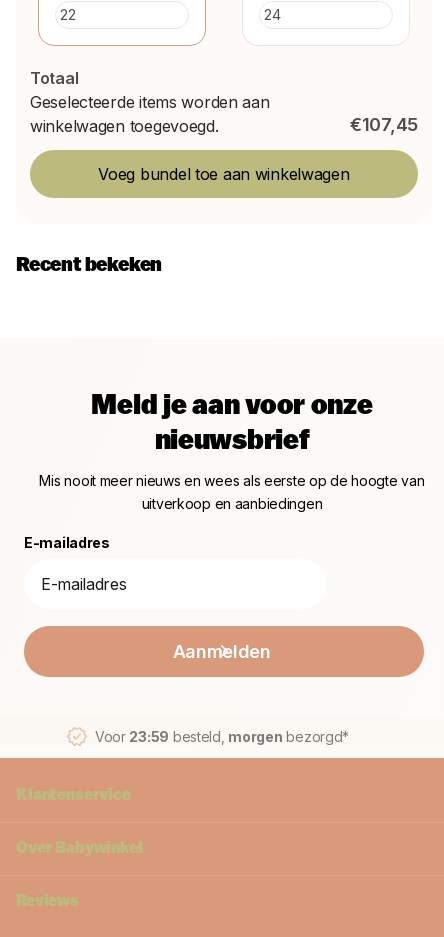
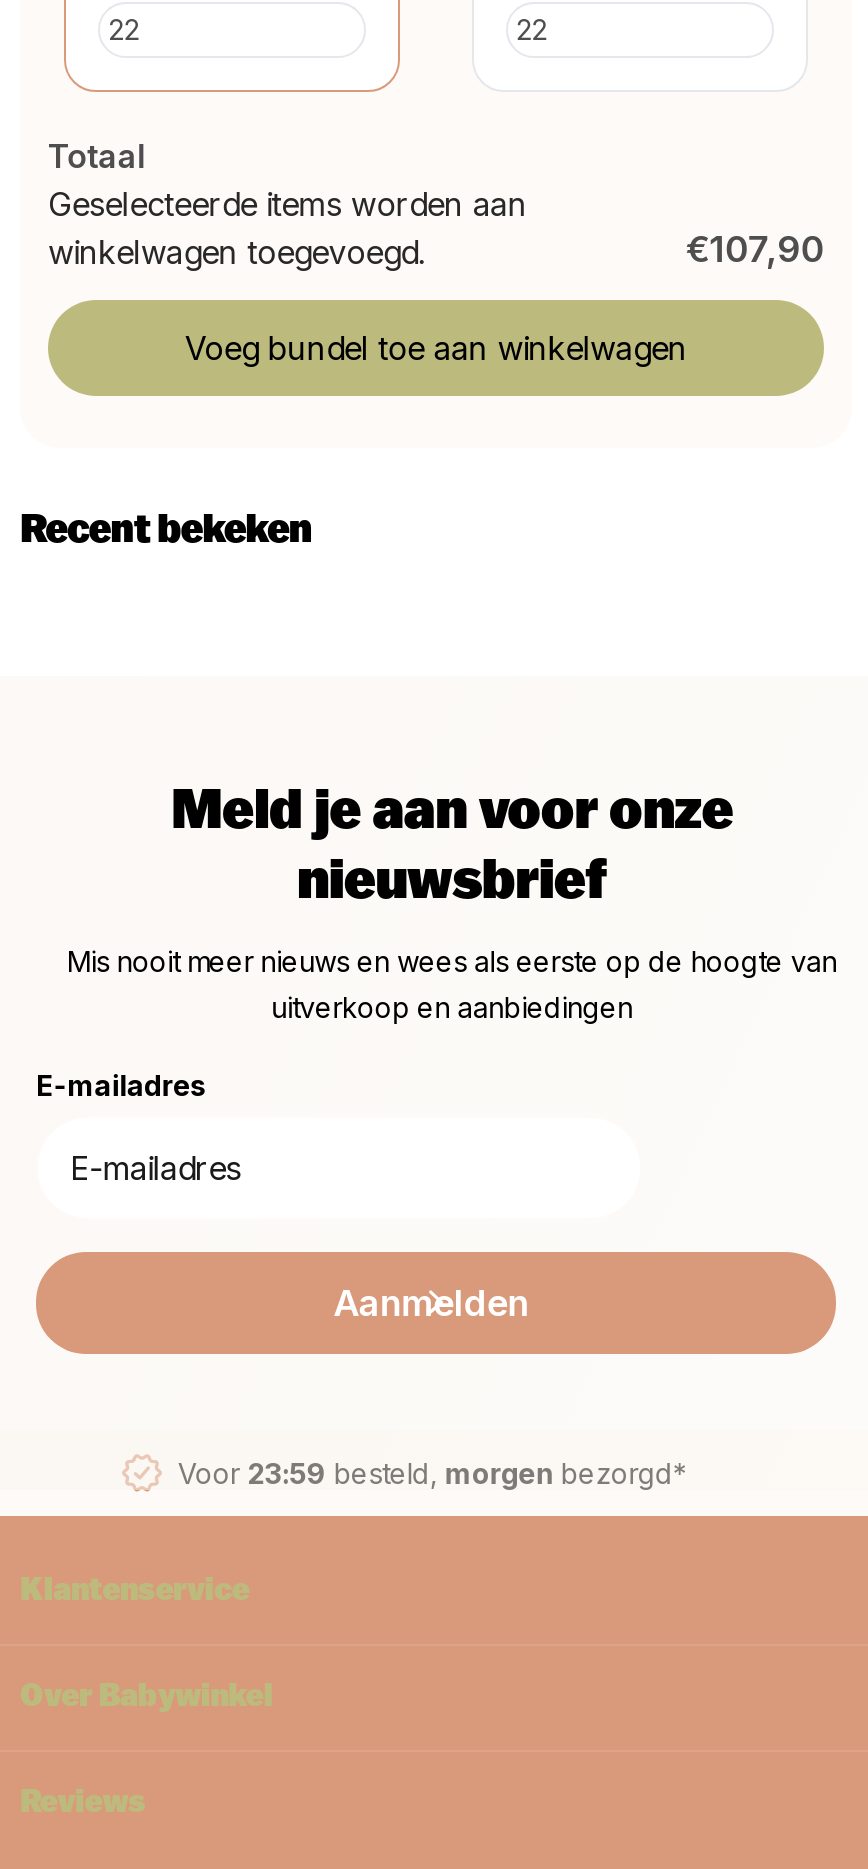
[350,114,418,135] €107,45 -> [686,227,824,269] €107,90

